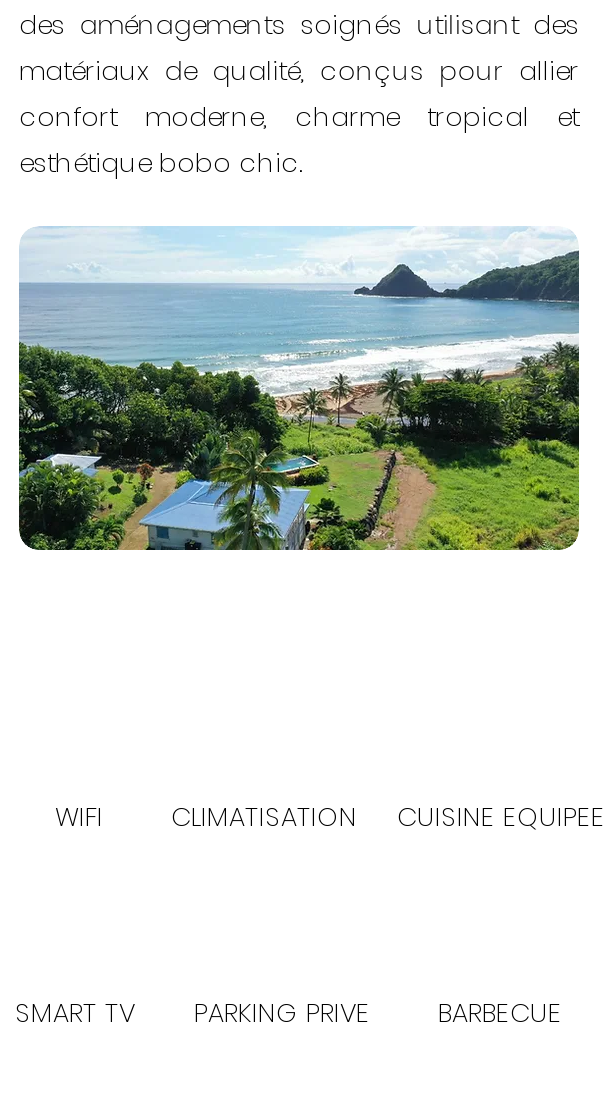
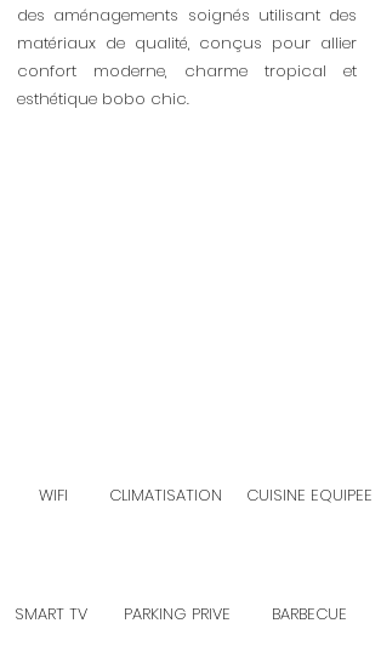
[17,226,581,552] [image] -> none

